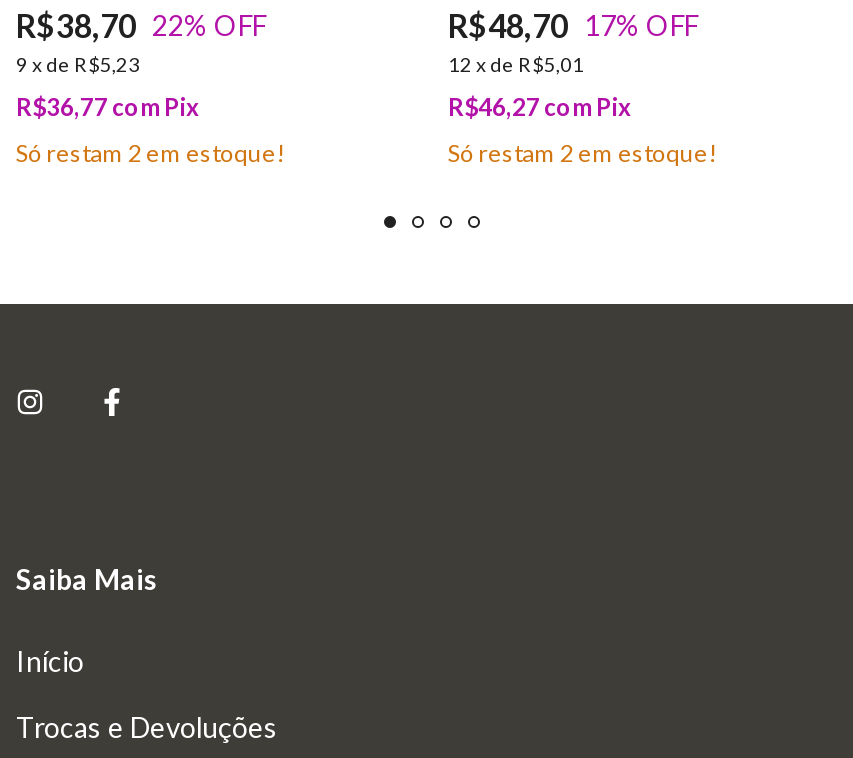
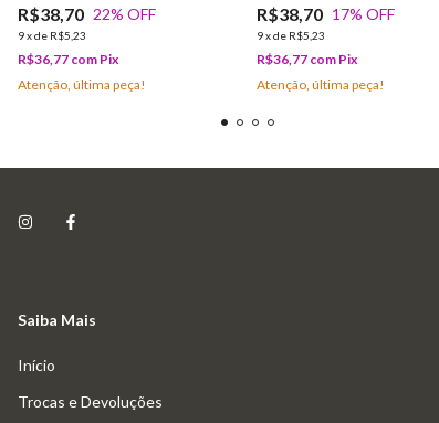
[448,6,698,44] R$48,70 17% OFF -> [257,3,395,24] R$38,70 17% OFF
[448,52,584,76] 12 x de R$5,01 -> [257,29,325,42] 9 x de R$5,23
[448,92,630,122] R$46,27 com Pix -> [257,51,357,67] R$36,77 com Pix
[16,138,286,168] Só restam 2 em estoque! -> [18,76,146,93] Atenção, última peça!
[448,138,718,168] Só restam 2 em estoque! -> [257,76,385,93] Atenção, última peça!

